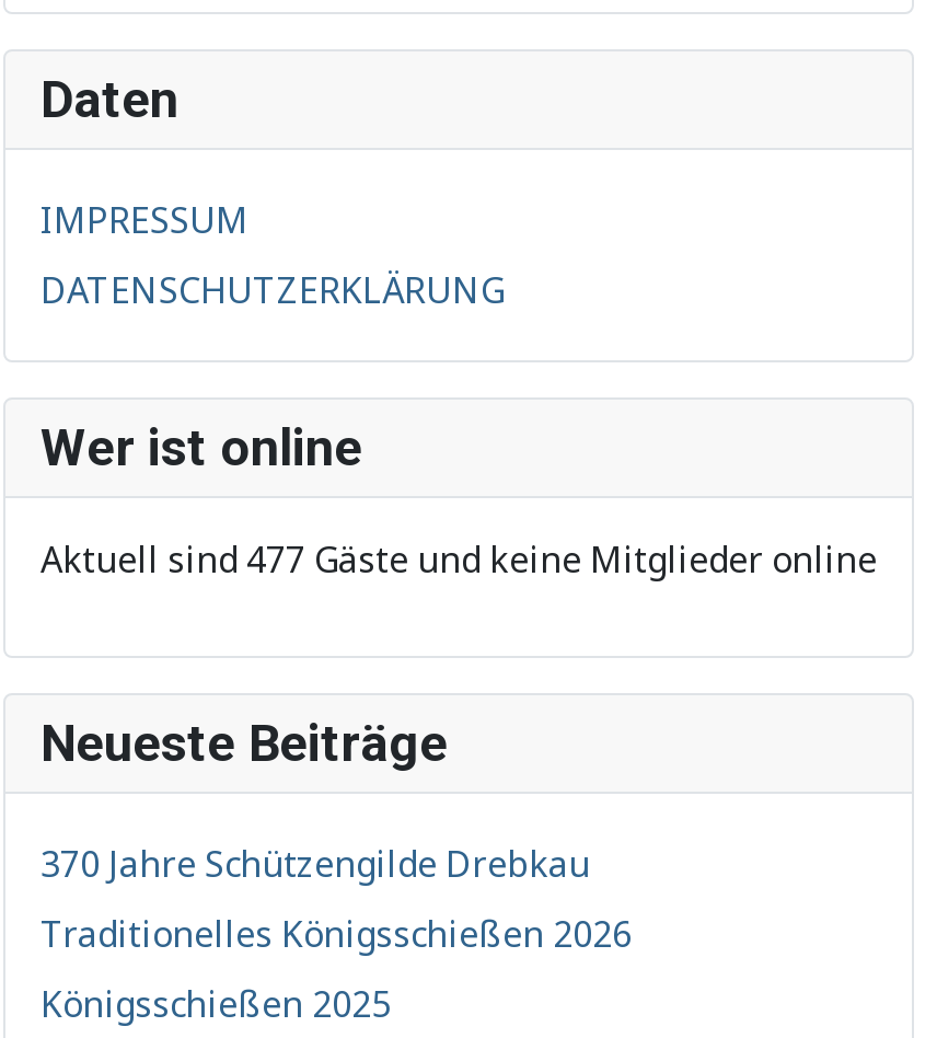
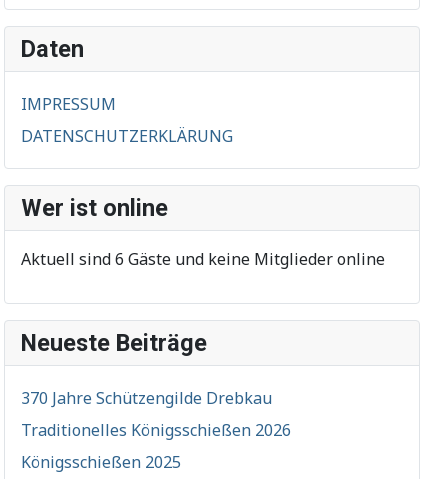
[41,535,877,583] Aktuell sind 477 Gäste und keine Mitglieder online -> [21,248,385,270] Aktuell sind 6 Gäste und keine Mitglieder online

